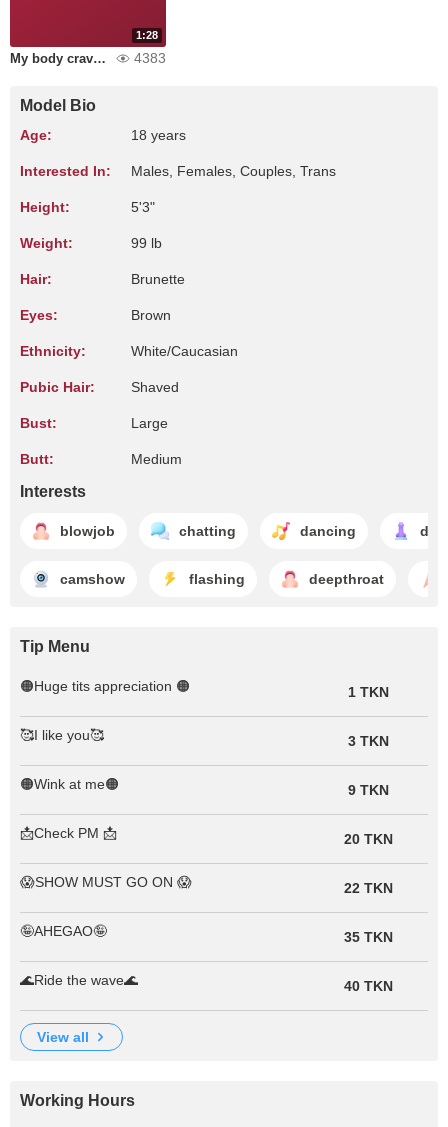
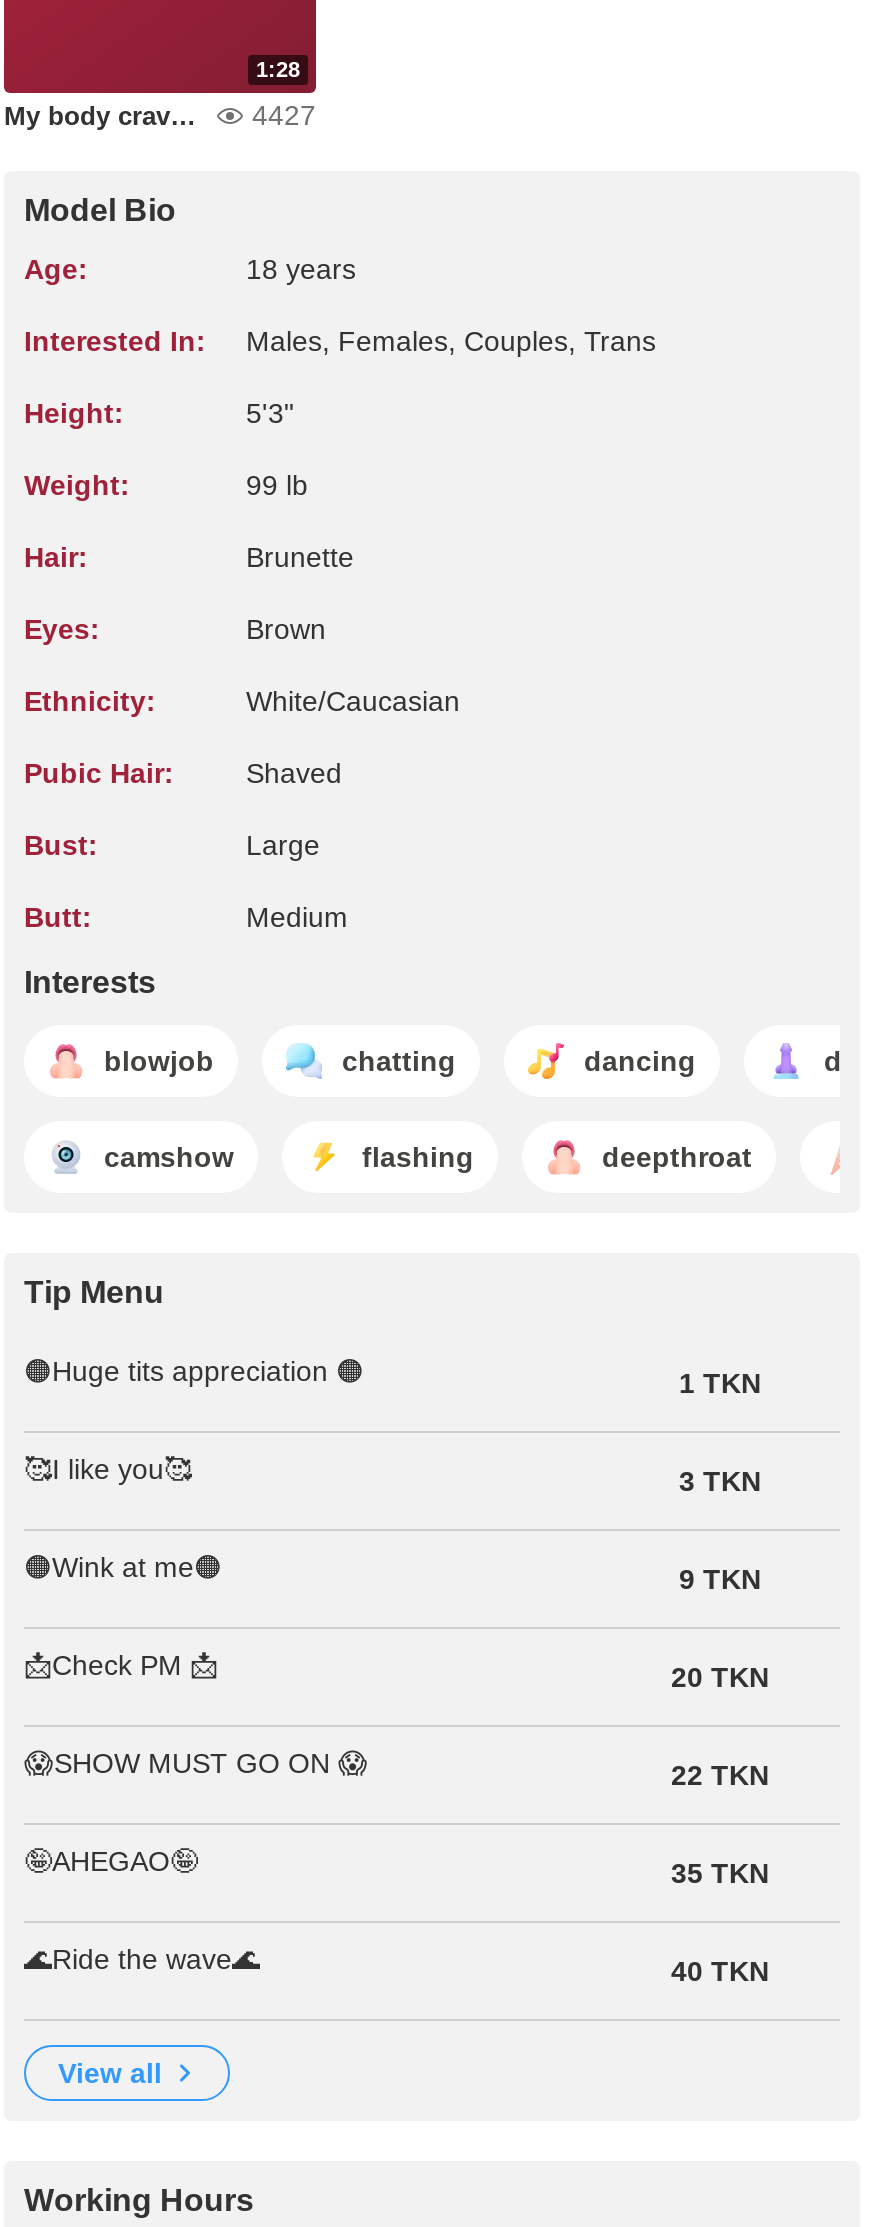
[134,50,166,66] 4383 -> [252,99,316,131] 4427

